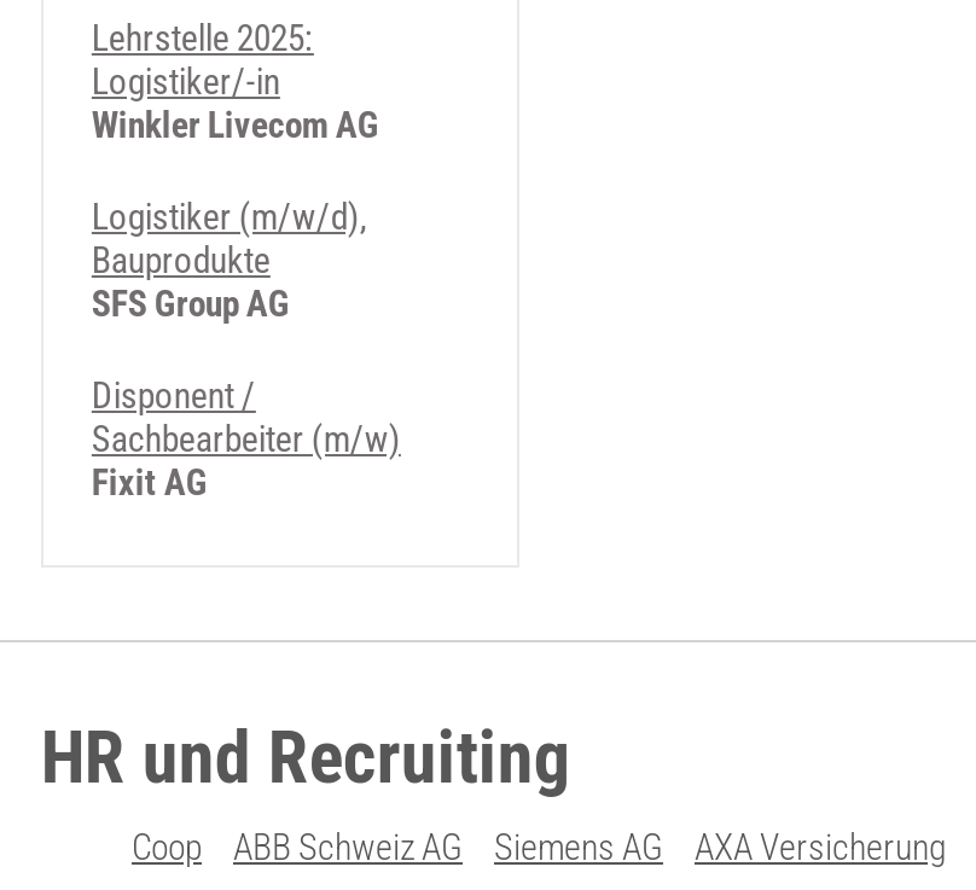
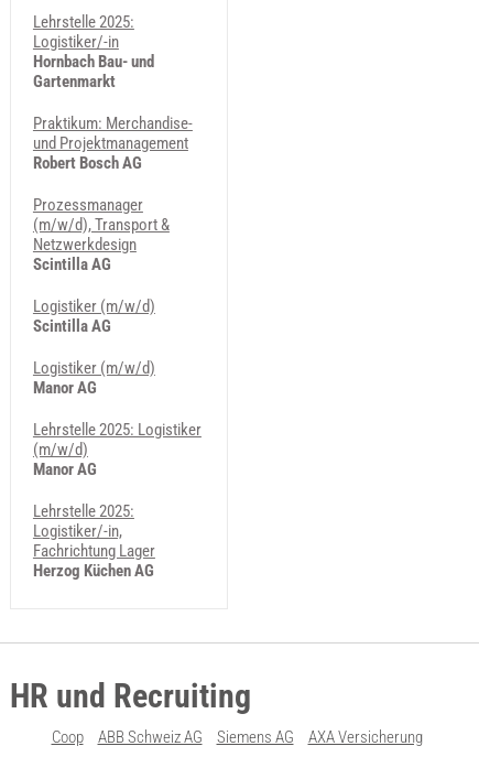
[92,104,401,505] Winkler Livecom AG | Logistiker (m/w/d), | Bauprodukte | SFS Group AG | Disponent / | Sachbearbeiter (m/w) | Fixit AG -> [33,52,201,581] Hornbach Bau- und | Gartenmarkt | Praktikum: Merchandise- | und Projektmanagement | Robert Bosch AG | Prozessmanager | (m/w/d), Transport & | Netzwerkdesign | Scintilla AG | Logistiker (m/w/d) | Scintilla AG | Logistiker (m/w/d) | Manor AG | Lehrstelle 2025: Logistiker | (m/w/d) | Manor AG | Lehrstelle 2025: | Logistiker/-in, | Fachrichtung Lager | Herzog Küchen AG

